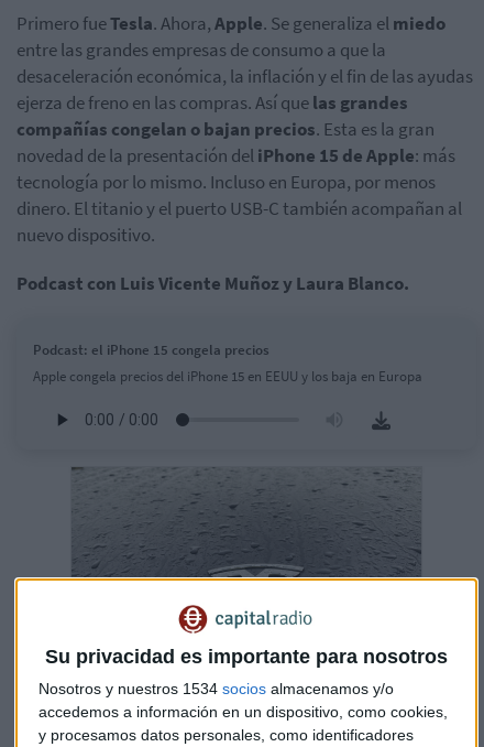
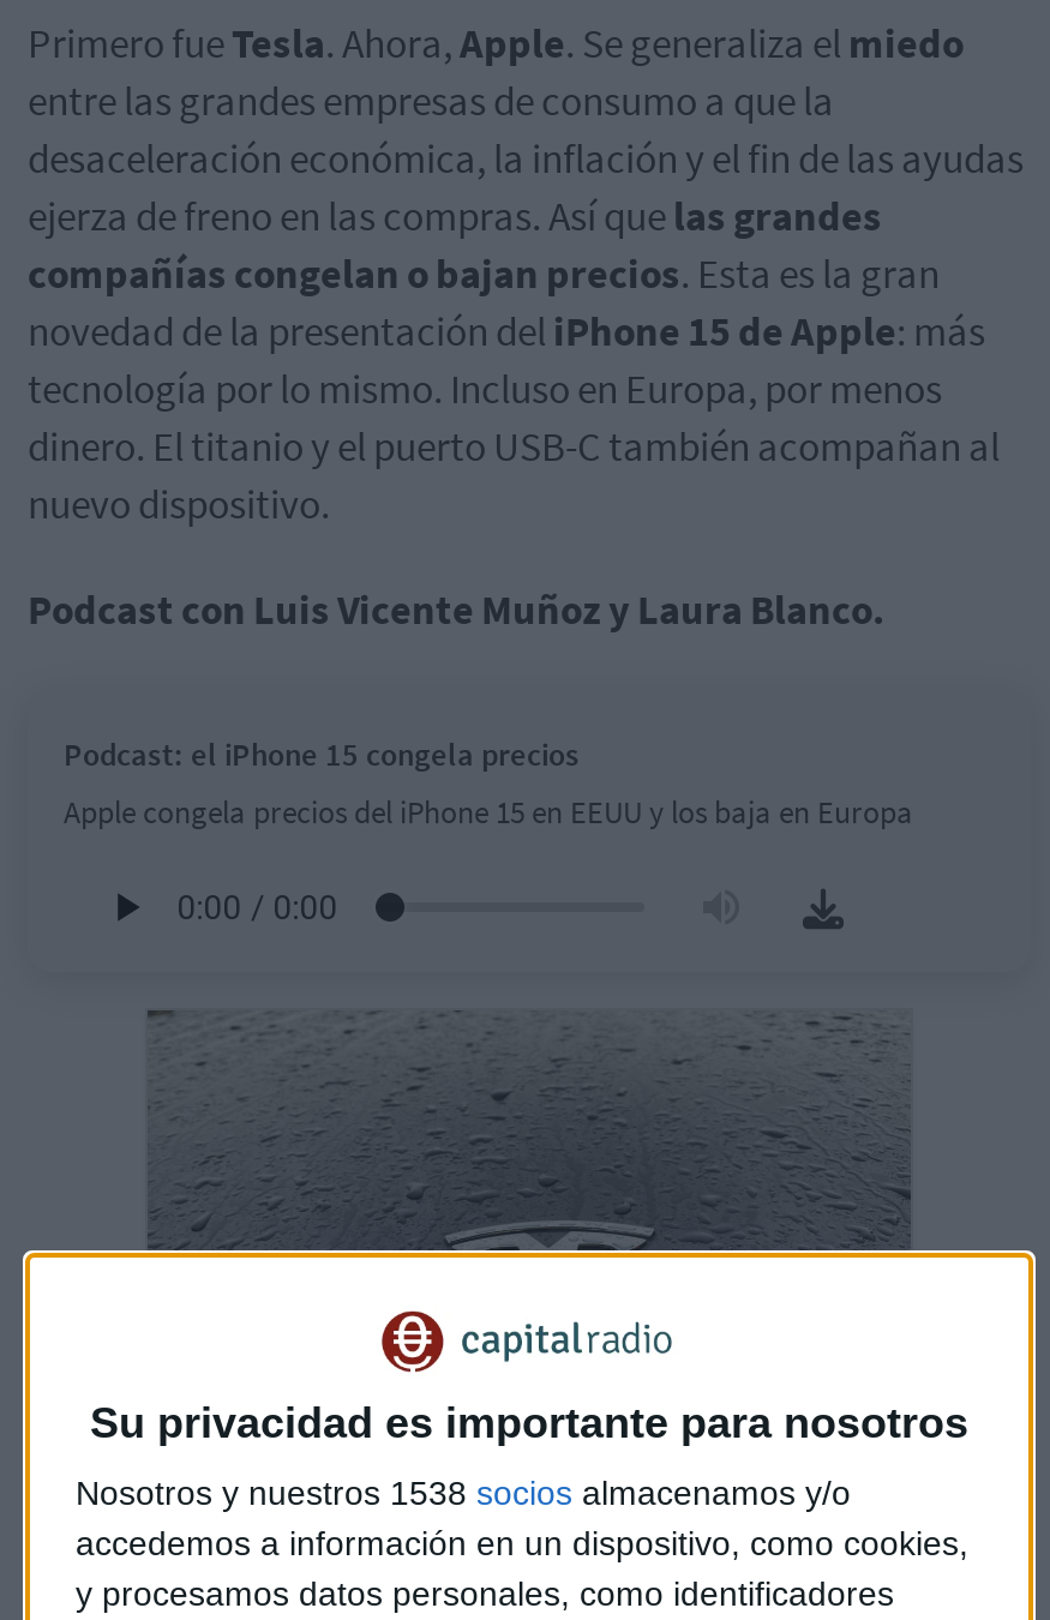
[38,680,394,697] Nosotros y nuestros 1534 socios almacenamos y/o -> [76,1473,851,1512] Nosotros y nuestros 1538 socios almacenamos y/o

